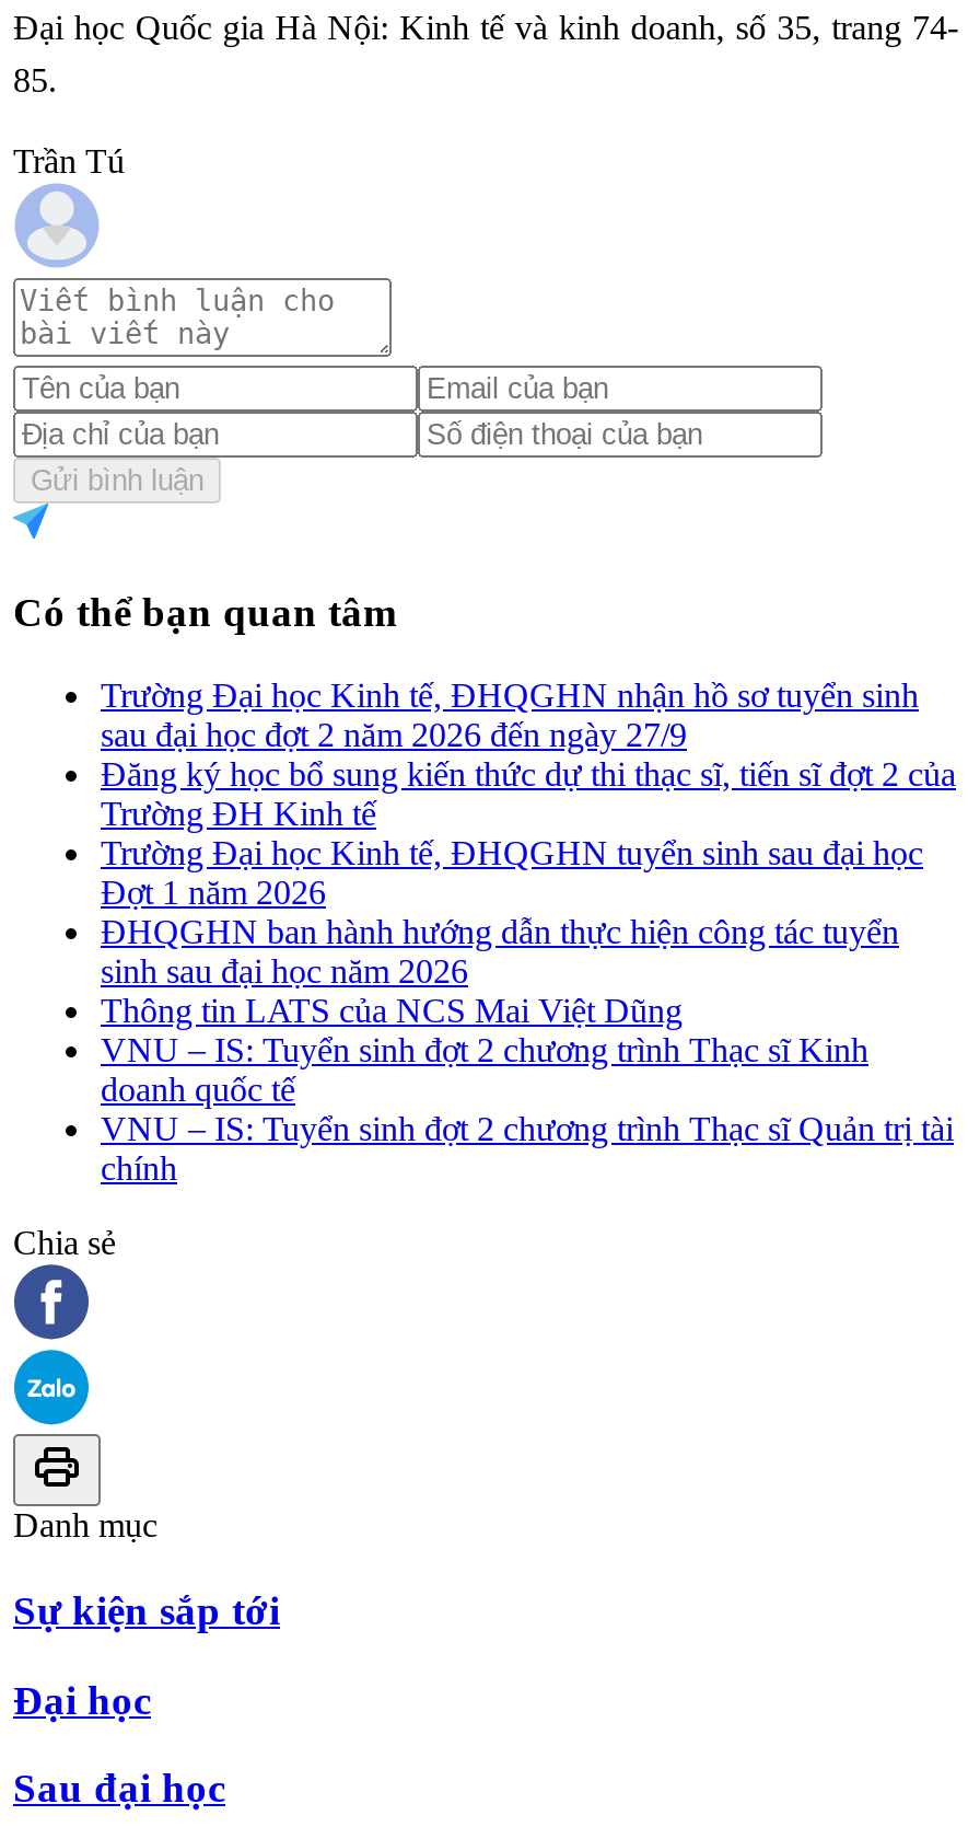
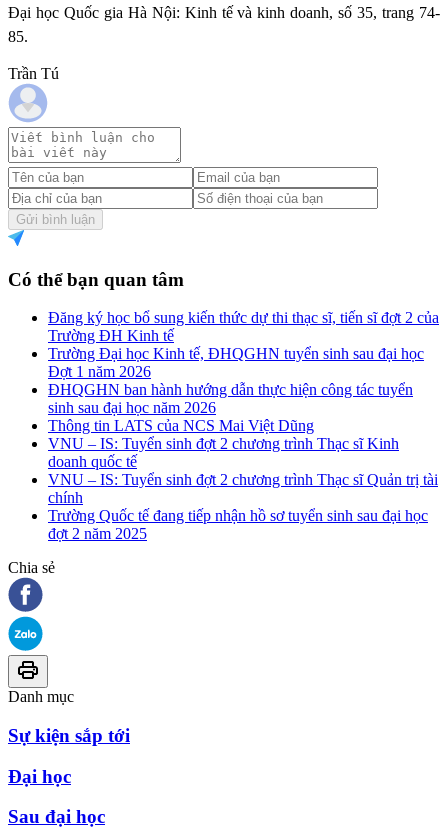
[101,677,919,754] Trường Đại học Kinh tế, ĐHQGHN nhận hồ sơ tuyển sinh | sau đại học đợt 2 năm 2026 đến ngày 27/9 -> none
moved [101,756,956,1187] -> [48,309,439,506]: Đăng ký học bổ sung kiến thức dự thi thạc sĩ, tiến sĩ đợt 2 của | Trường ĐH Kinh tế | Trường Đại học Kinh tế, ĐHQGHN tuyển sinh sau đại học | ... | VNU – IS: Tuyển sinh đợt 2 chương trình Thạc sĩ Quản trị tài | chính
none -> [48,507,428,542] Trường Quốc tế đang tiếp nhận hồ sơ tuyển sinh sau đại học | đợt 2 năm 2025

